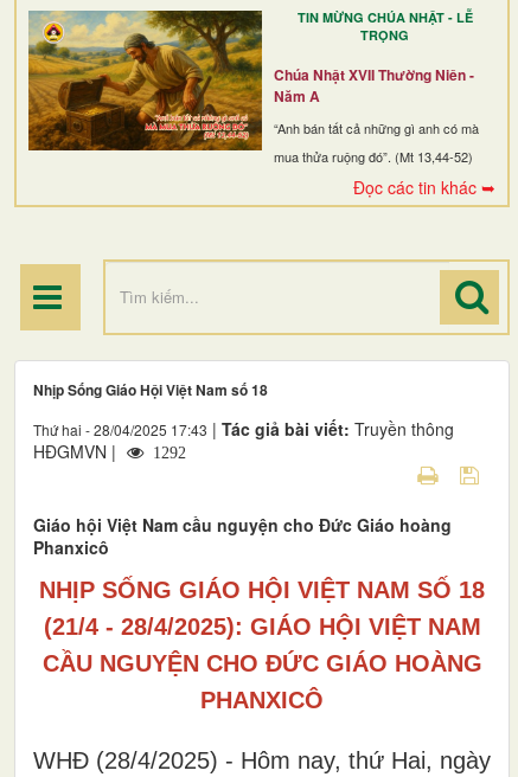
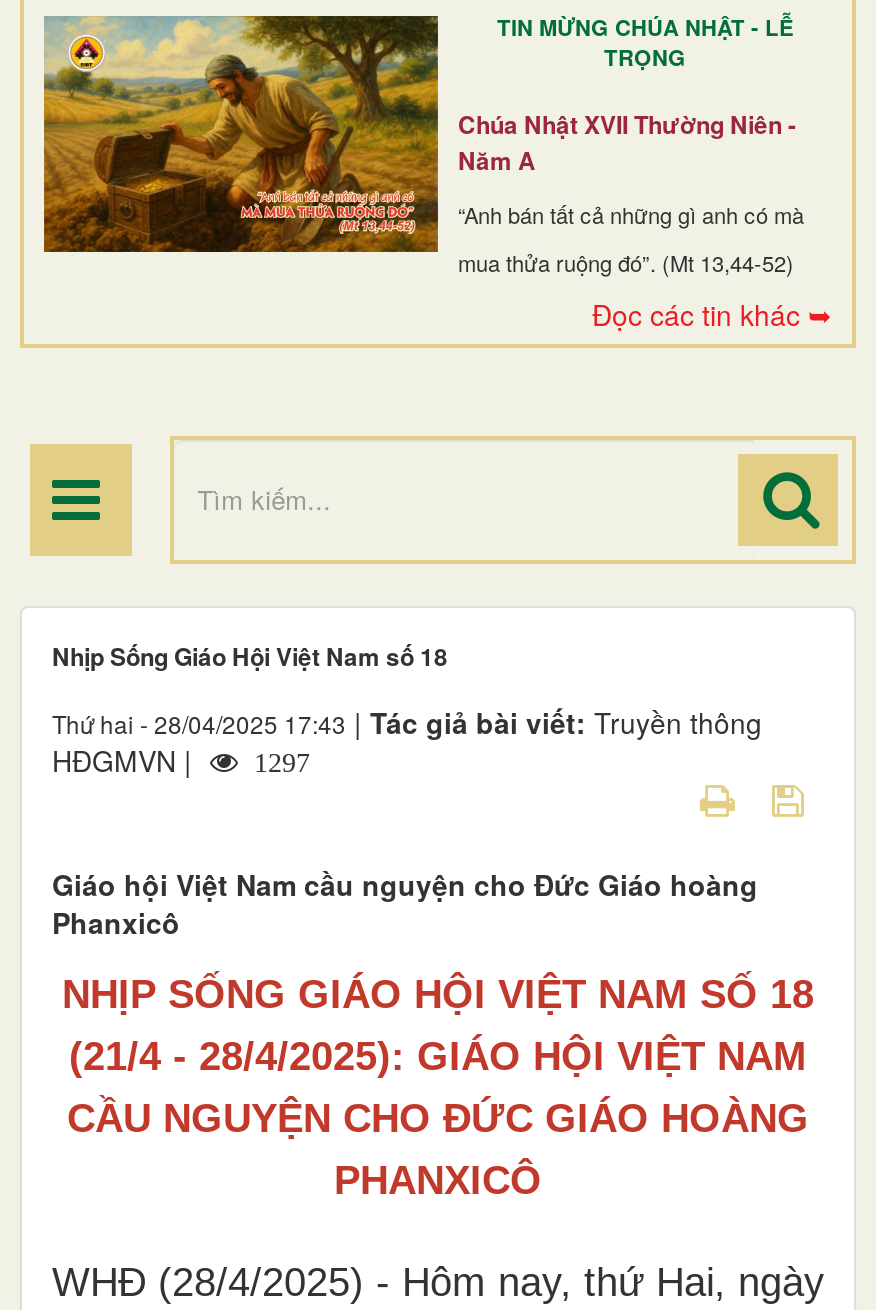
[143,444,186,460] 1292 -> [238,747,310,775] 1297

